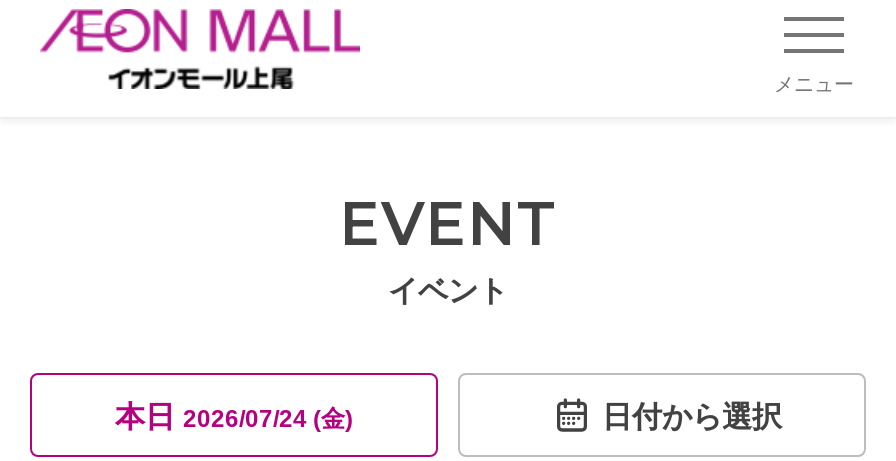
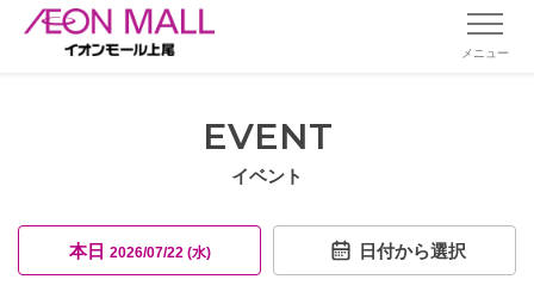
[115,398,353,432] 本日2026/07/24 (金) -> [69,240,210,260] 本日2026/07/22 (水)

